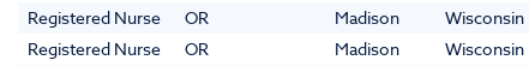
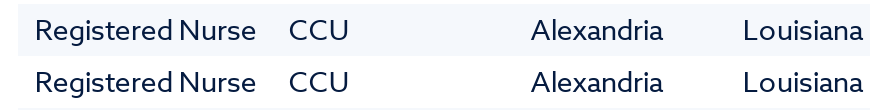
[185,5,525,28] OR | Madison | Wisconsin -> [289,9,863,47] CCU | Alexandria | Louisiana
[185,37,525,59] OR | Madison | Wisconsin -> [289,61,863,99] CCU | Alexandria | Louisiana

